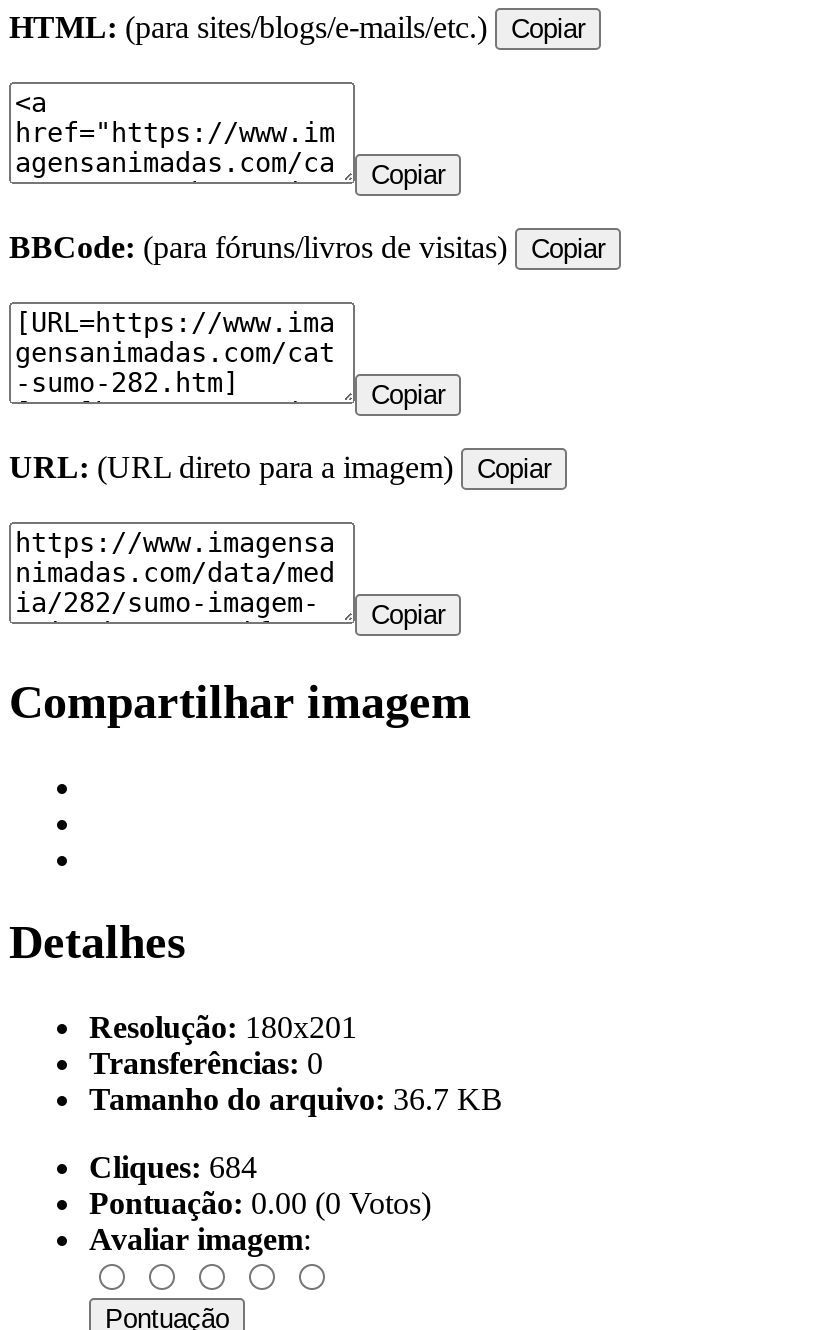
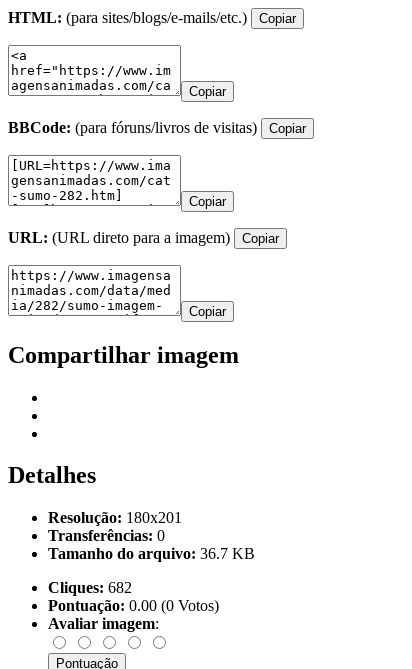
[89,1151,257,1185] Cliques: 684 -> [48,579,132,596] Cliques: 682

